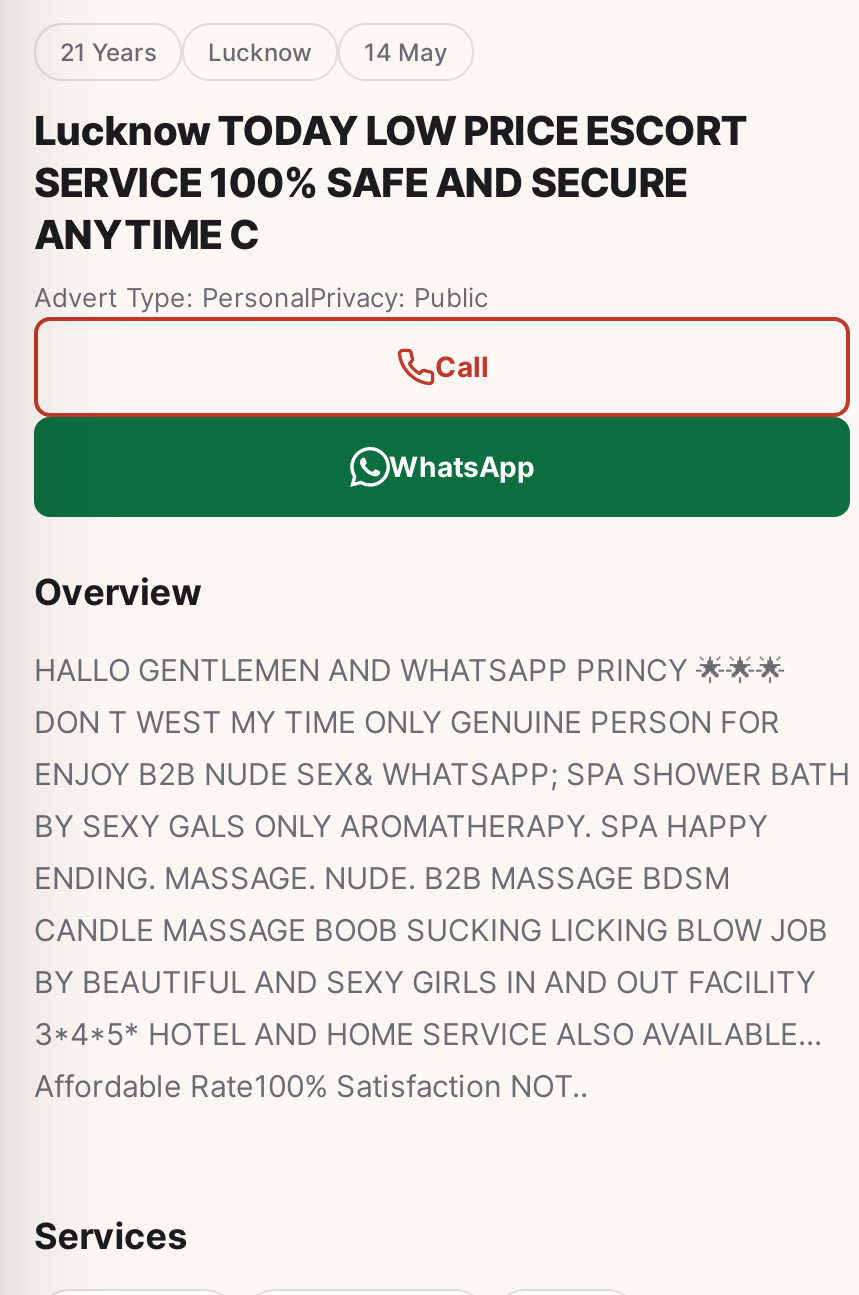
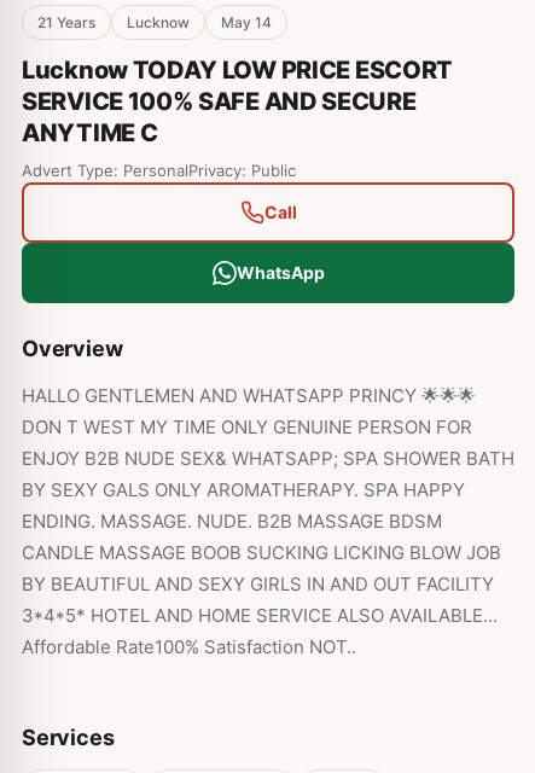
[60,37,448,67] 21 Years Lucknow 14 May -> [37,13,272,31] 21 Years Lucknow May 14

